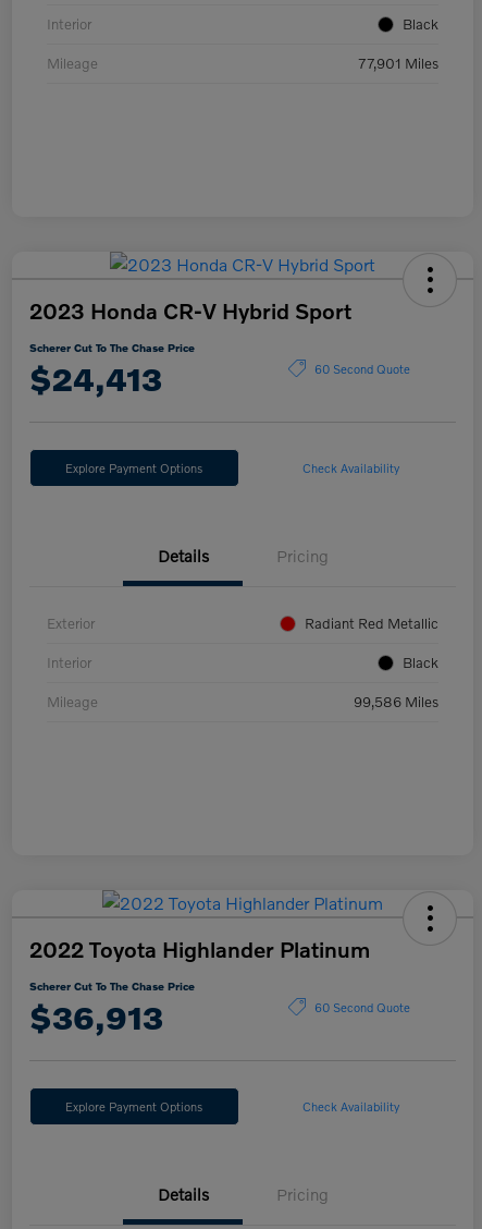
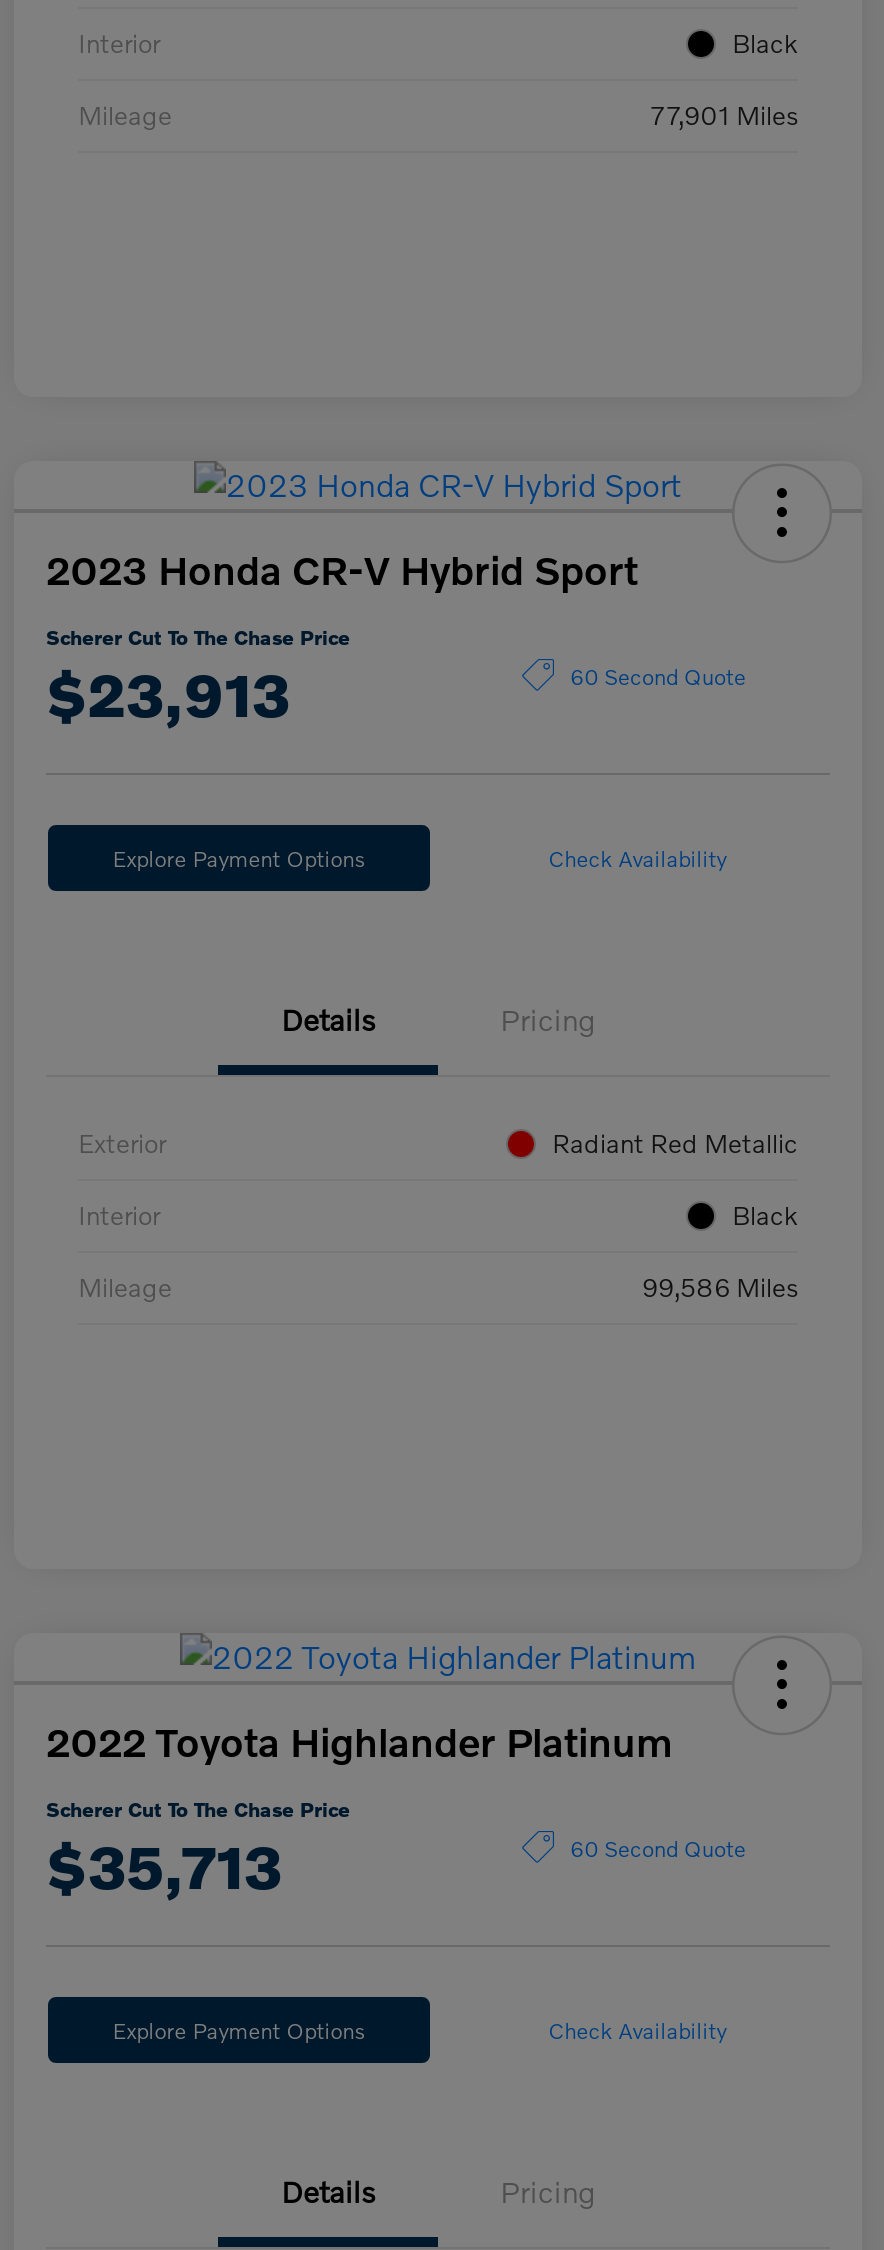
[29,360,162,398] $24,413 -> [46,659,290,729] $23,913
[29,998,163,1036] $36,913 -> [46,1831,282,1901] $35,713

